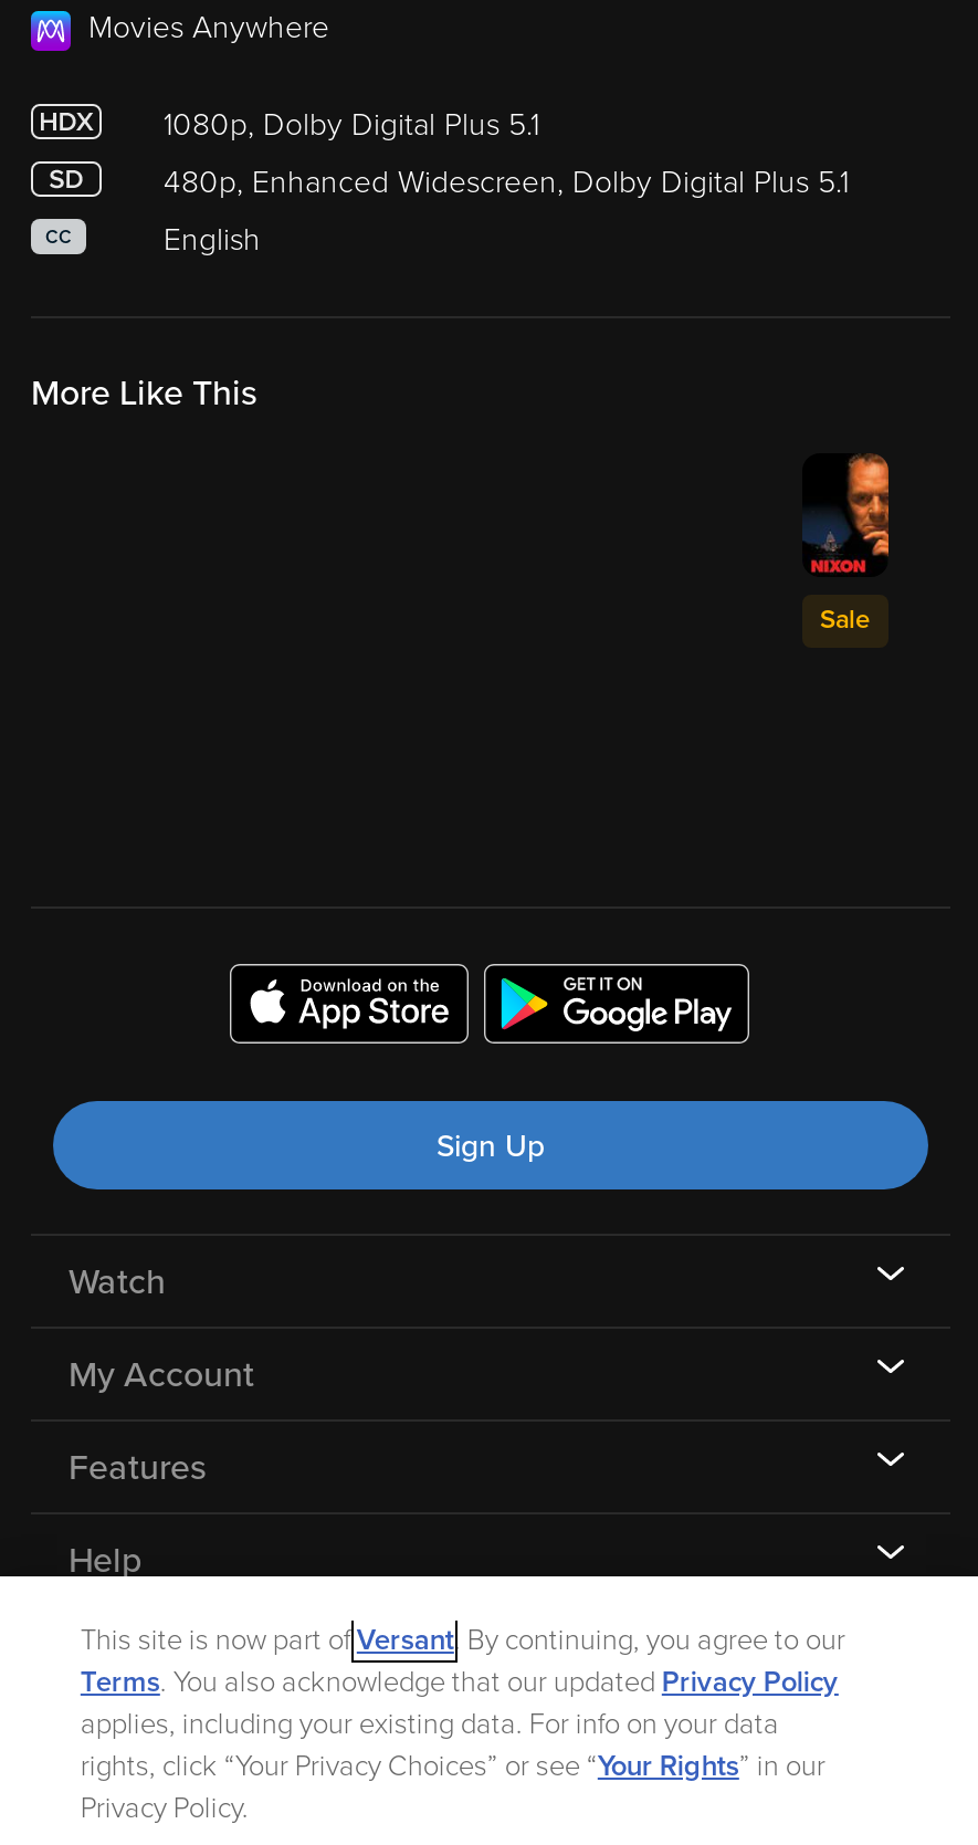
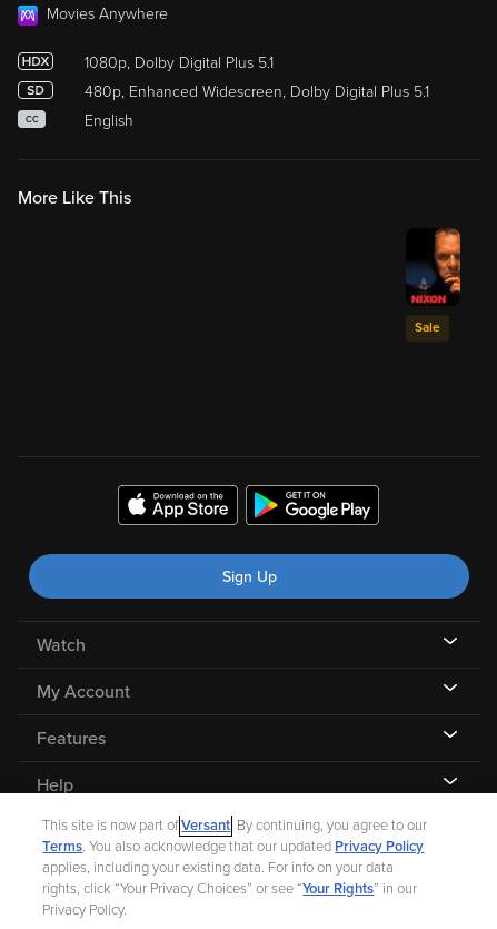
[816,455,911,568] [image] -> [410,228,461,304] [image]

